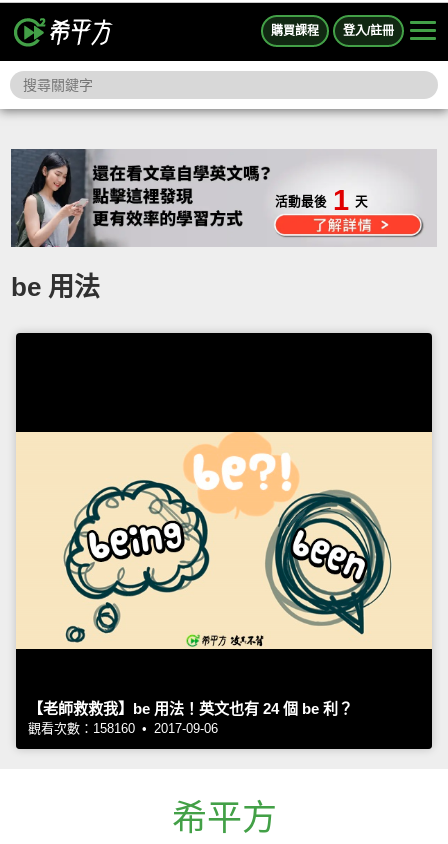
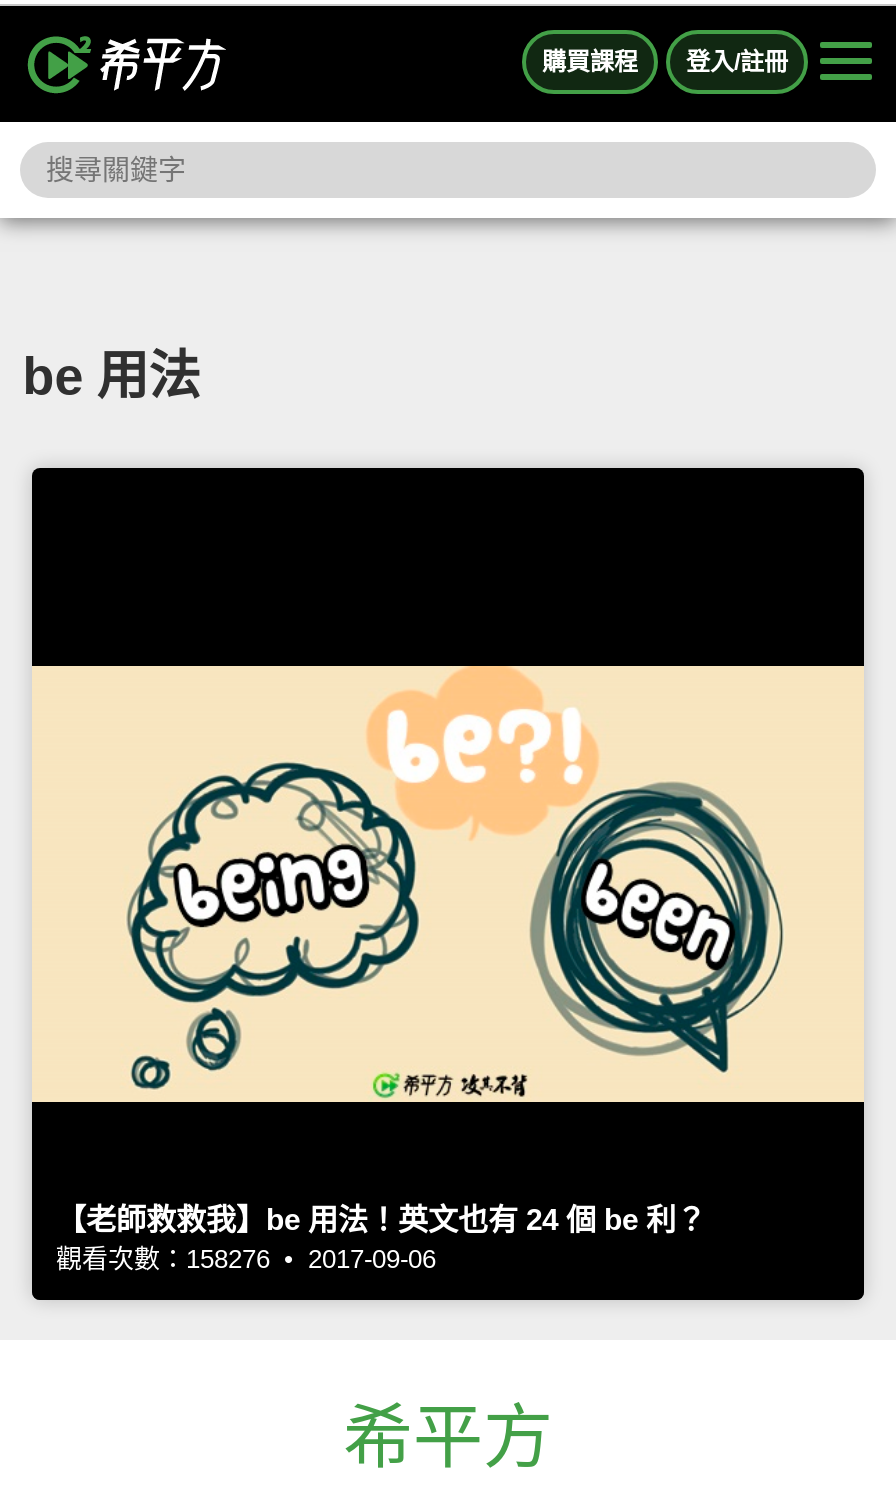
[275,184,368,216] 活動最後 1 天 -> none
[28,720,218,735] 觀看次數：158160 • 2017-09-06 -> [56,1244,436,1274] 觀看次數：158276 • 2017-09-06

